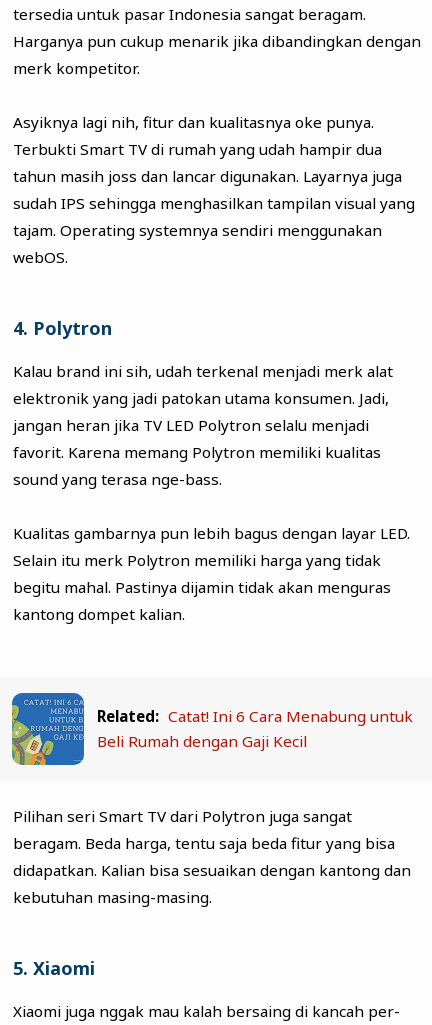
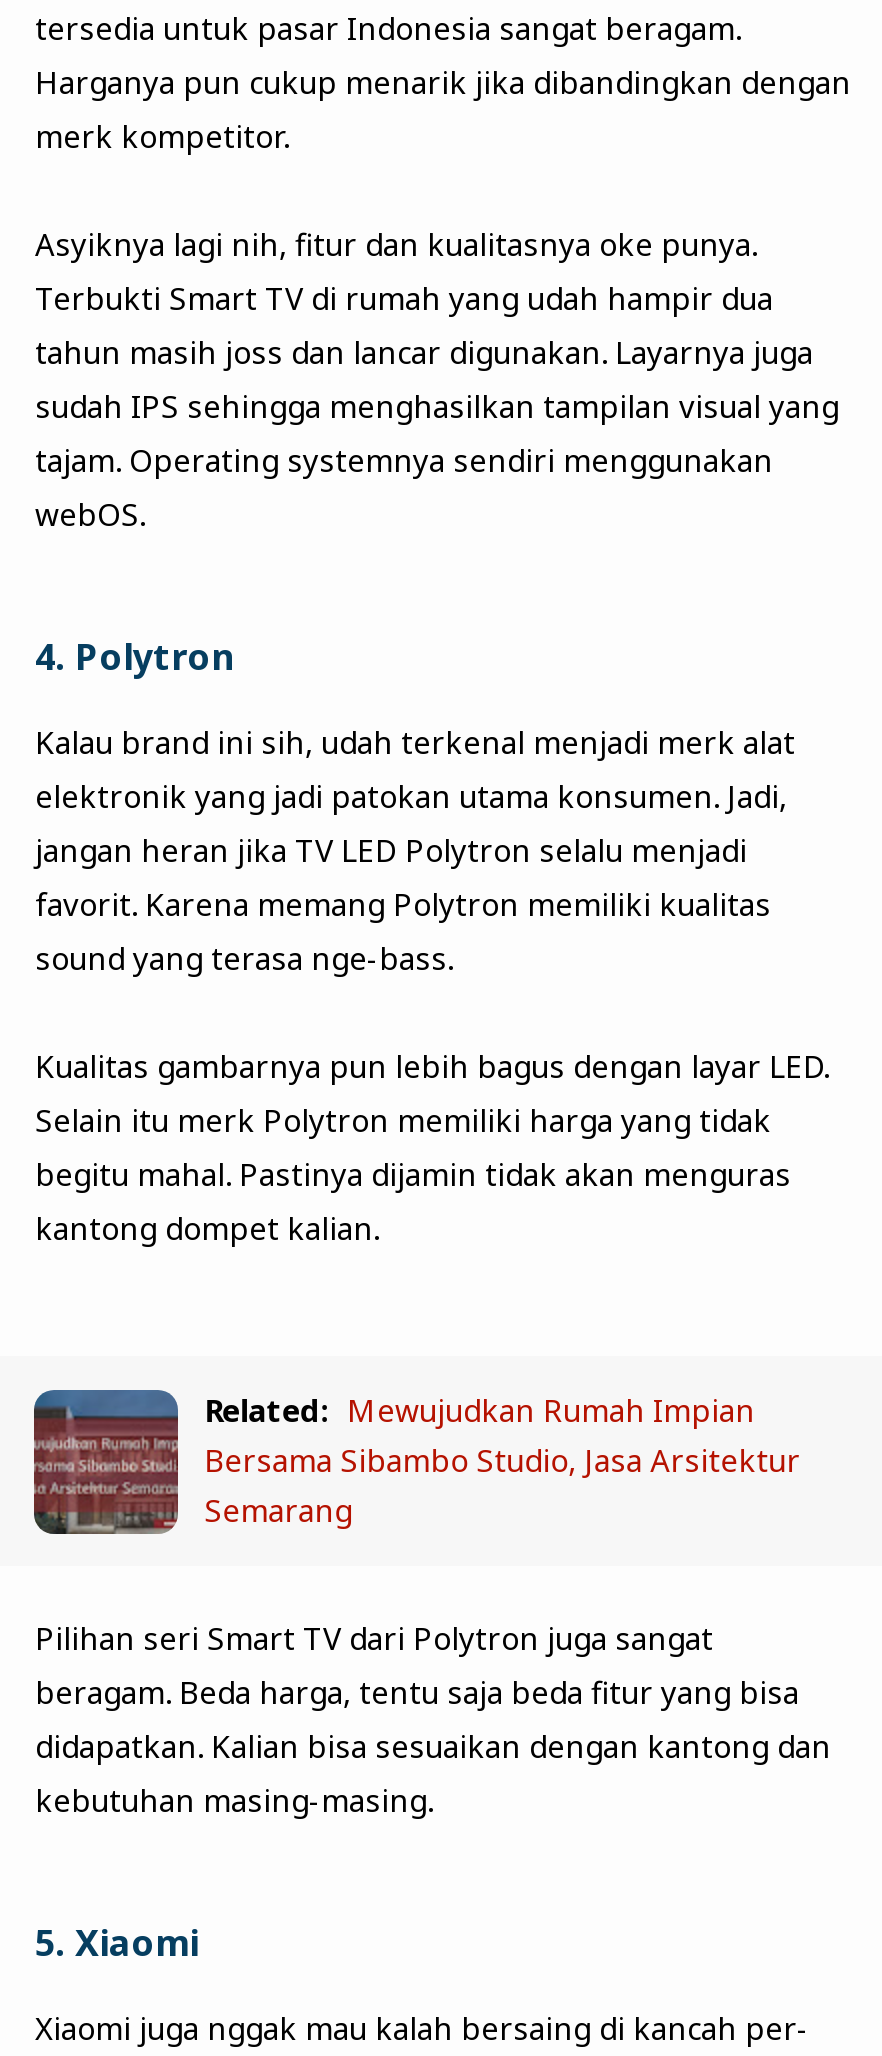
[11,693,413,766] [image] | Related: Catat! Ini 6 Cara Menabung untuk | Beli Rumah dengan Gaji Kecil -> [32,1390,800,1536] [image] | Related: Mewujudkan Rumah Impian | Bersama Sibambo Studio, Jasa Arsitektur | Semarang

